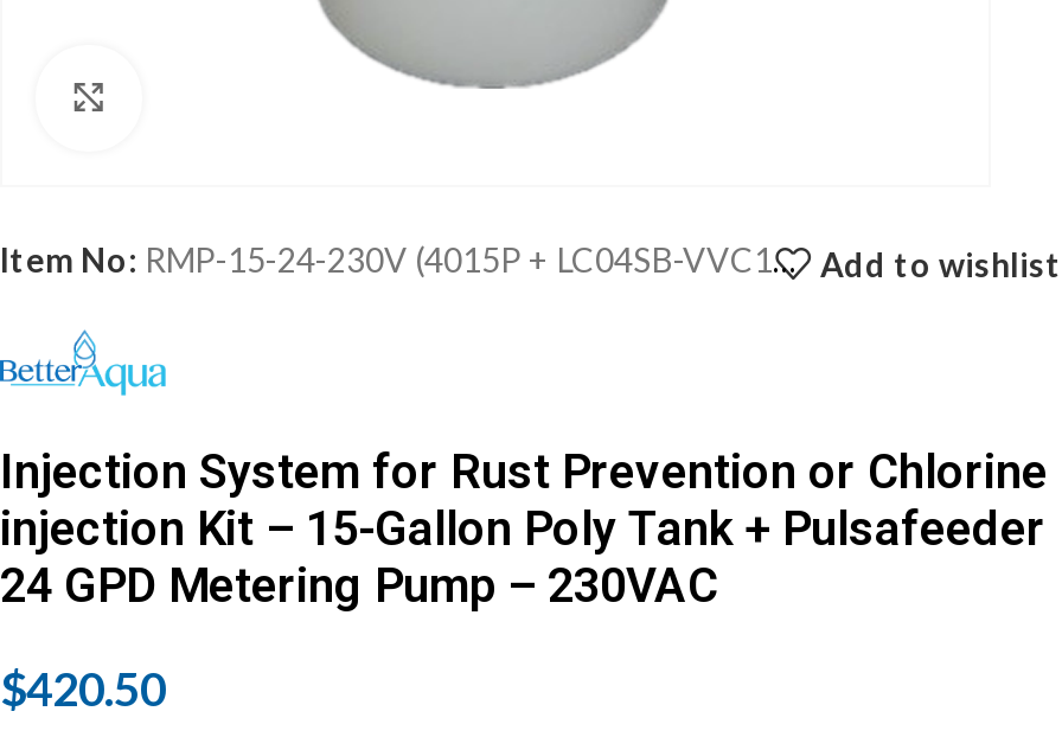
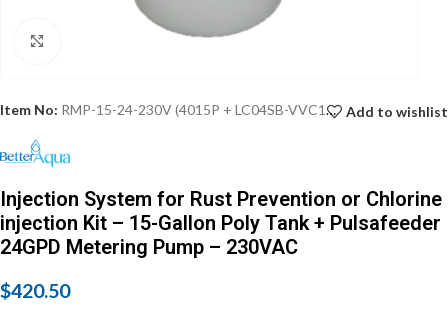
[0,556,718,613] 24 GPD Metering Pump – 230VAC -> [0,235,298,259] 24GPD Metering Pump – 230VAC

